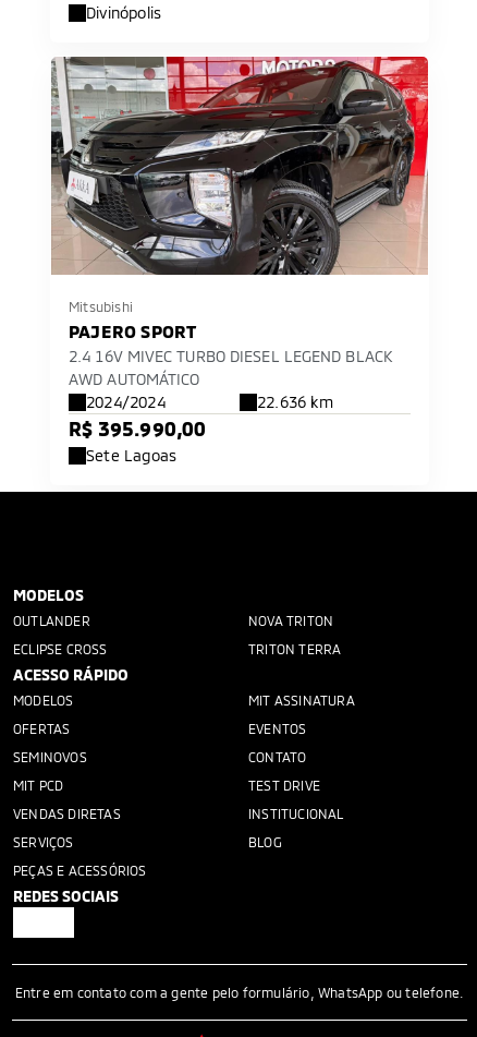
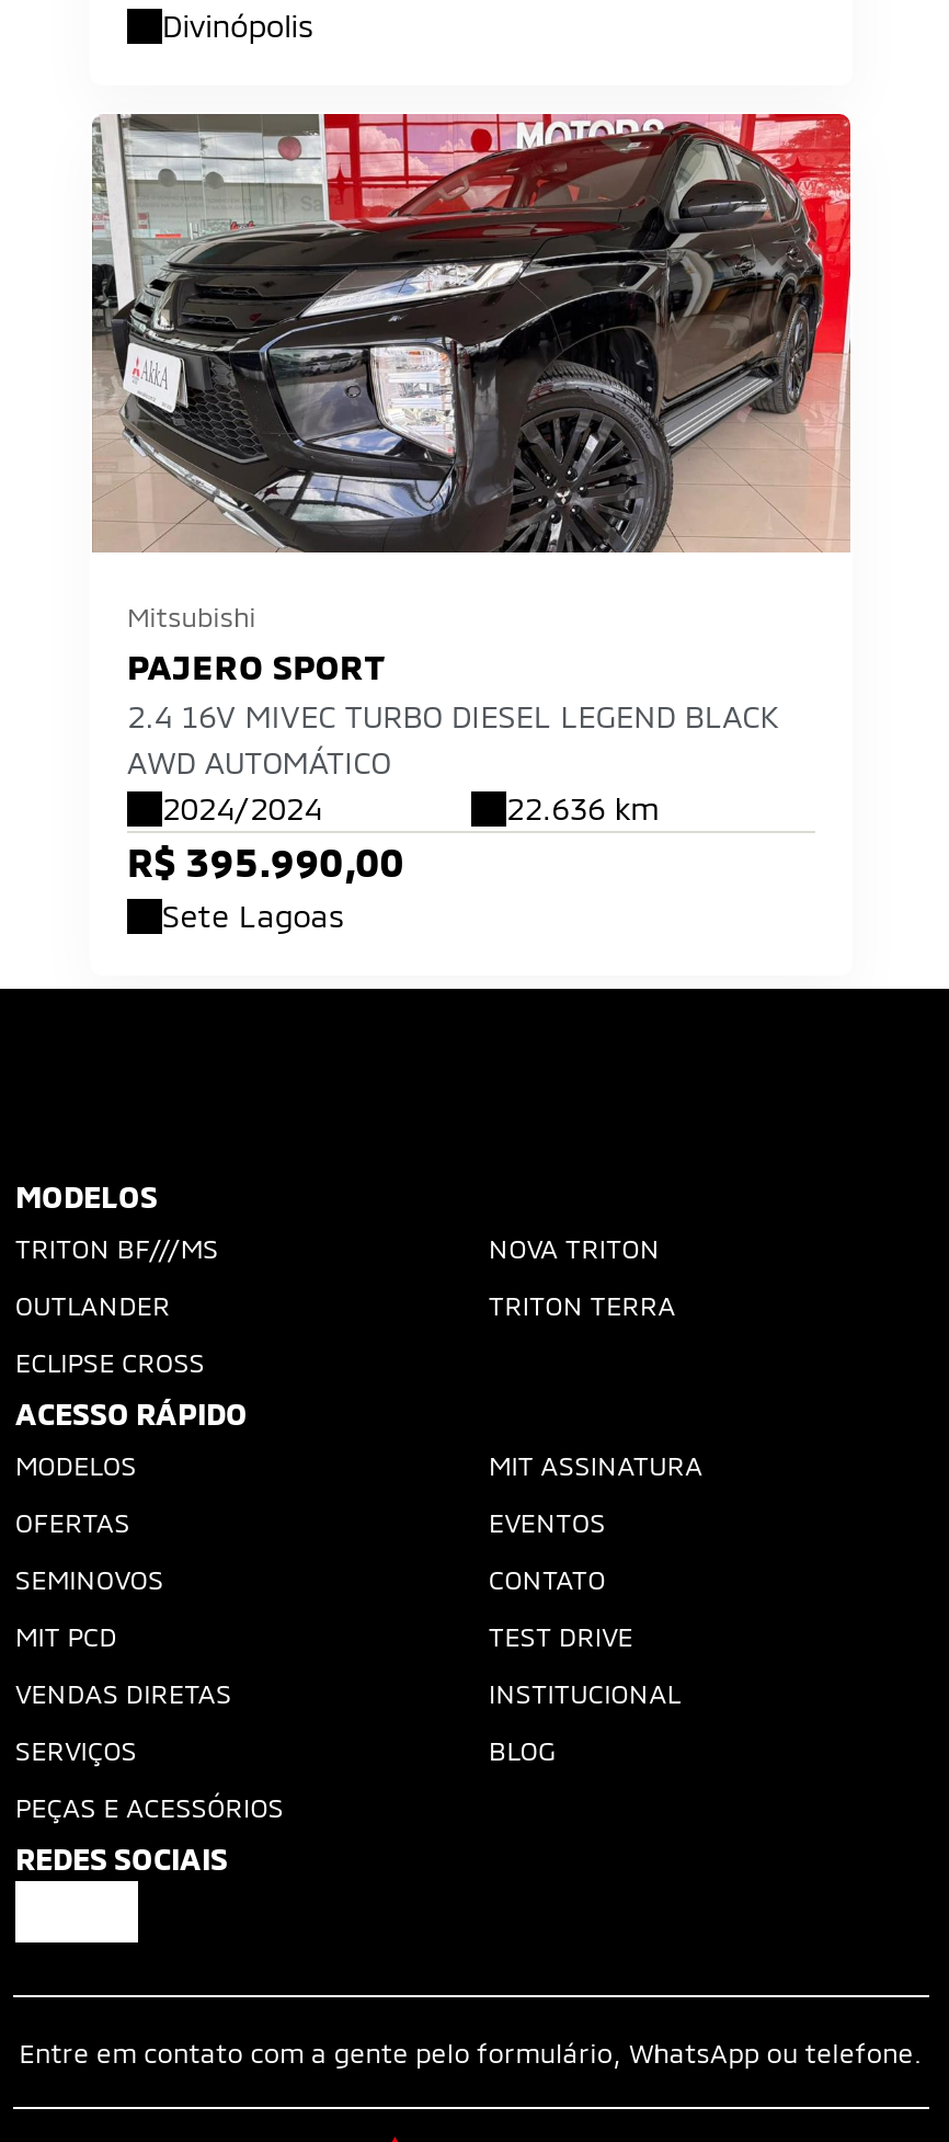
none -> [15,1232,219,1263] TRITON BF///MS

